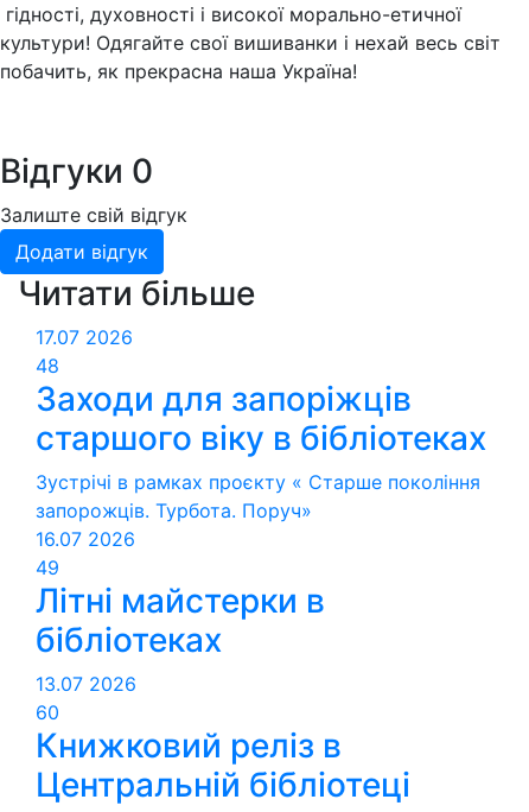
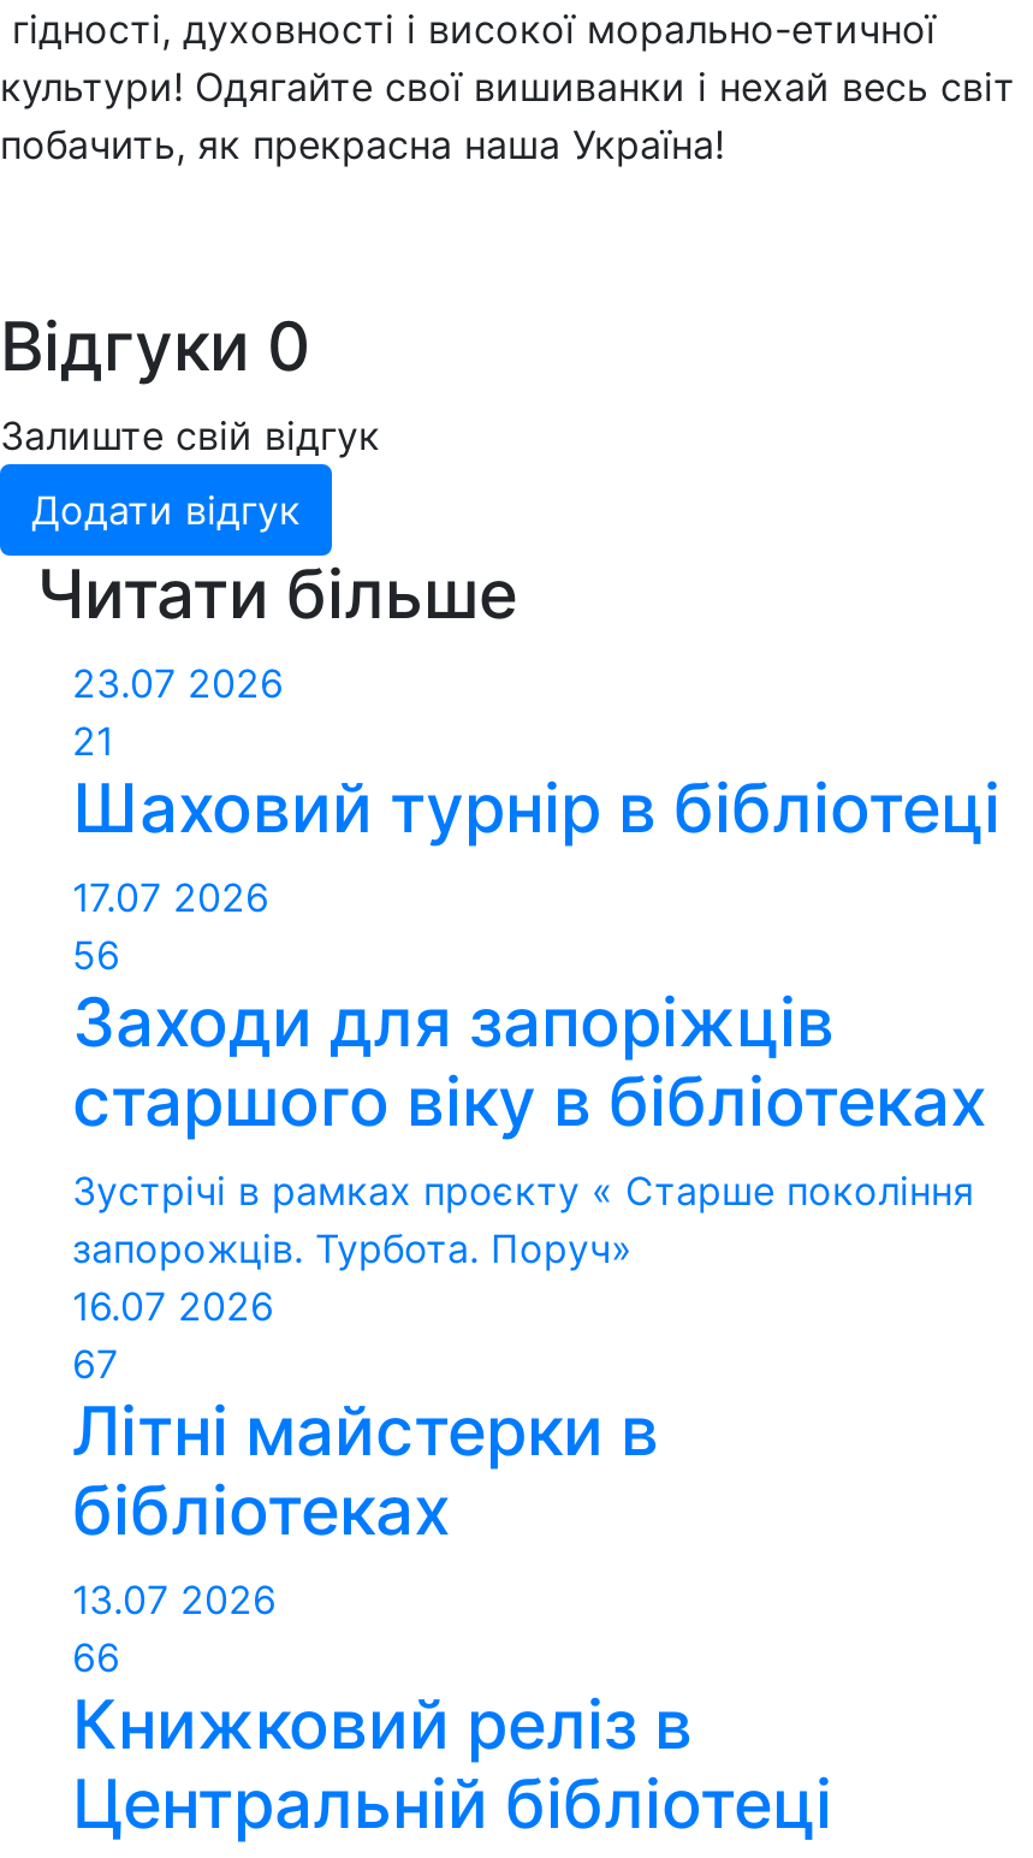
none -> [72,659,1001,849] 23.07 2026 | 21 | Шаховий турнір в бібліотеці
[36,354,59,378] 48 -> [72,931,120,979] 56
[36,556,59,579] 49 -> [72,1340,118,1388] 67
[36,700,59,724] 60 -> [72,1633,120,1681] 66

